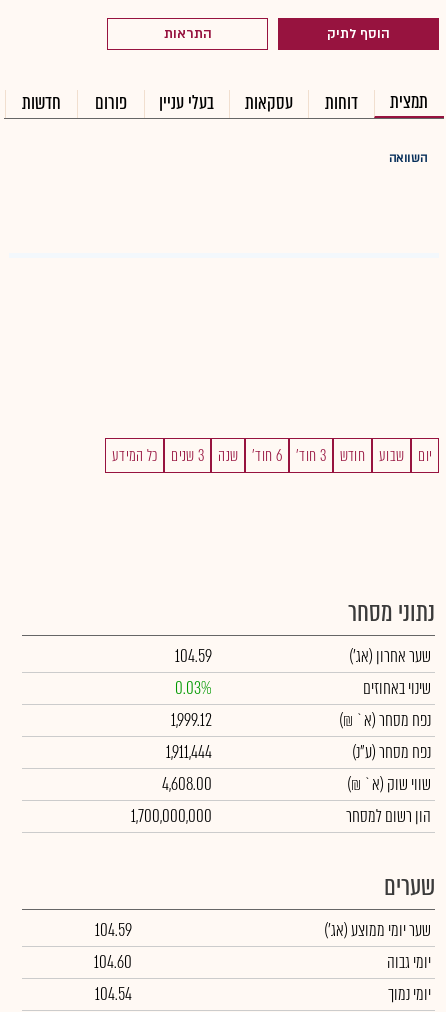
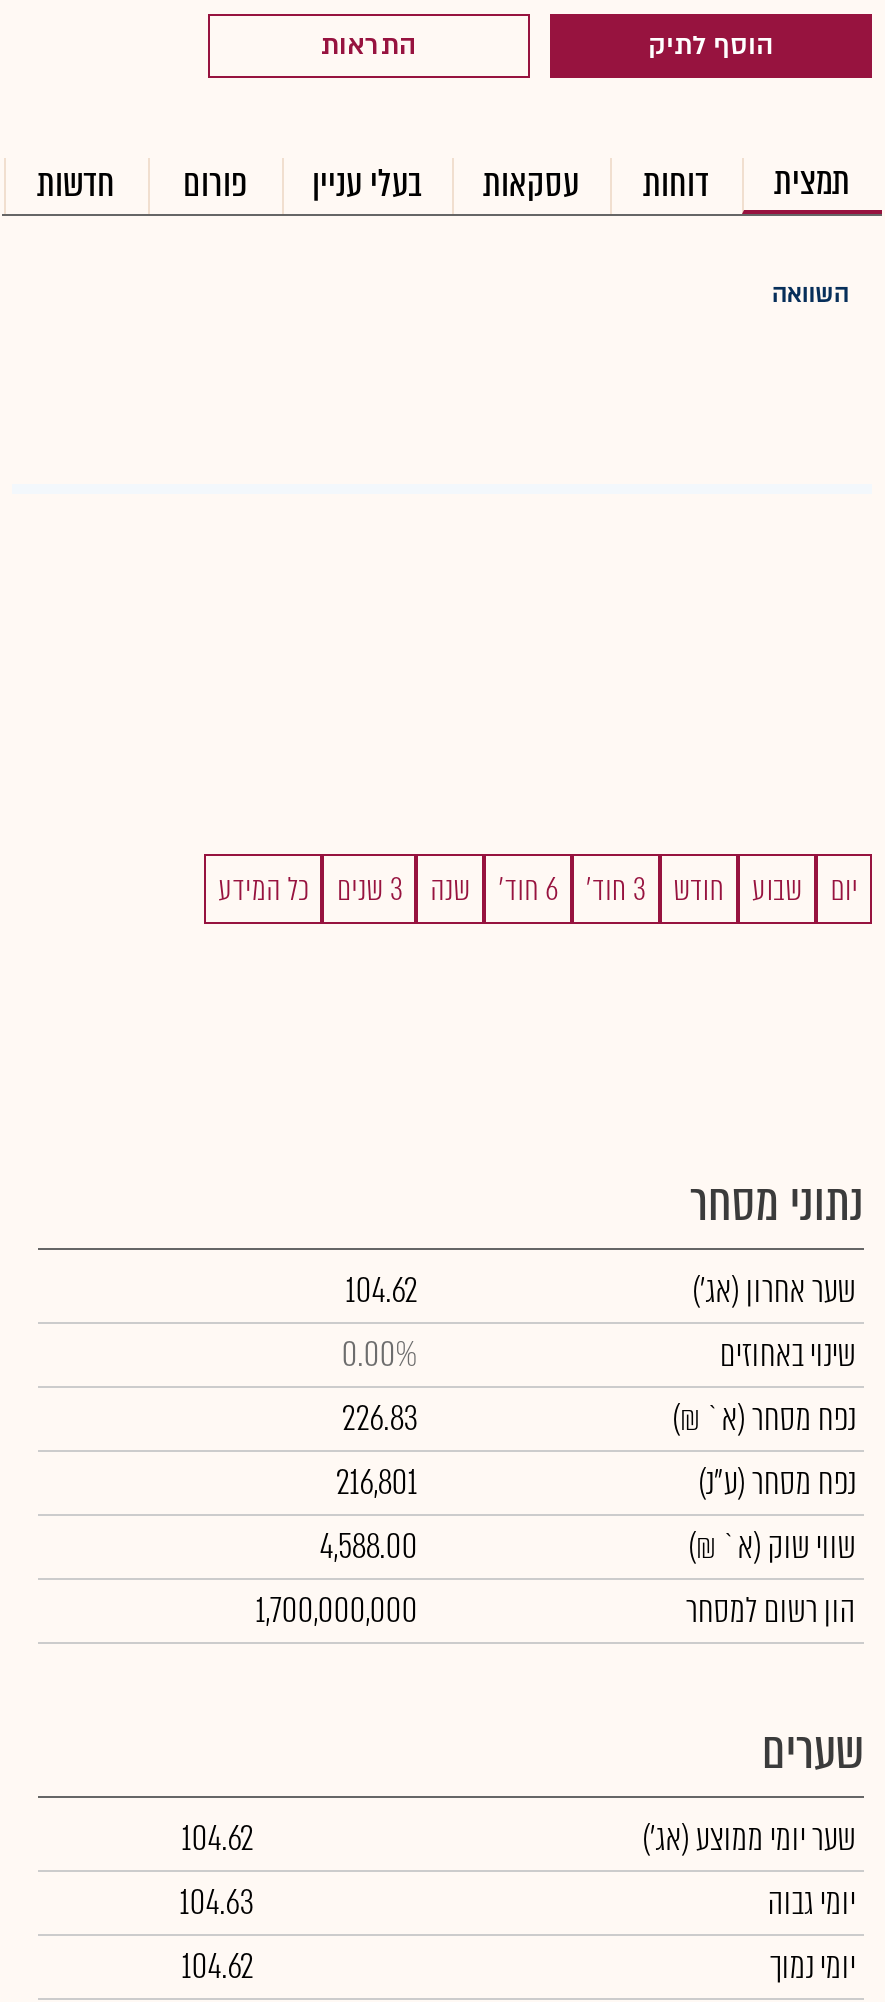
[175,644,212,669] 104.59 -> [346,1266,418,1316] 104.62
[175,676,212,701] 0.03% -> [342,1330,418,1380] 0.00%
[171,708,212,733] 1,999.12 -> [342,1394,418,1444] 226.83
[166,740,212,765] 1,911,444 -> [336,1458,418,1508] 216,801
[162,772,212,797] 4,608.00 -> [320,1522,418,1572] 4,588.00
[95,918,132,943] 104.59 -> [182,1814,254,1864] 104.62
[94,950,132,975] 104.60 -> [180,1878,254,1928] 104.63
[95,982,132,1007] 104.54 -> [182,1942,254,1992] 104.62

